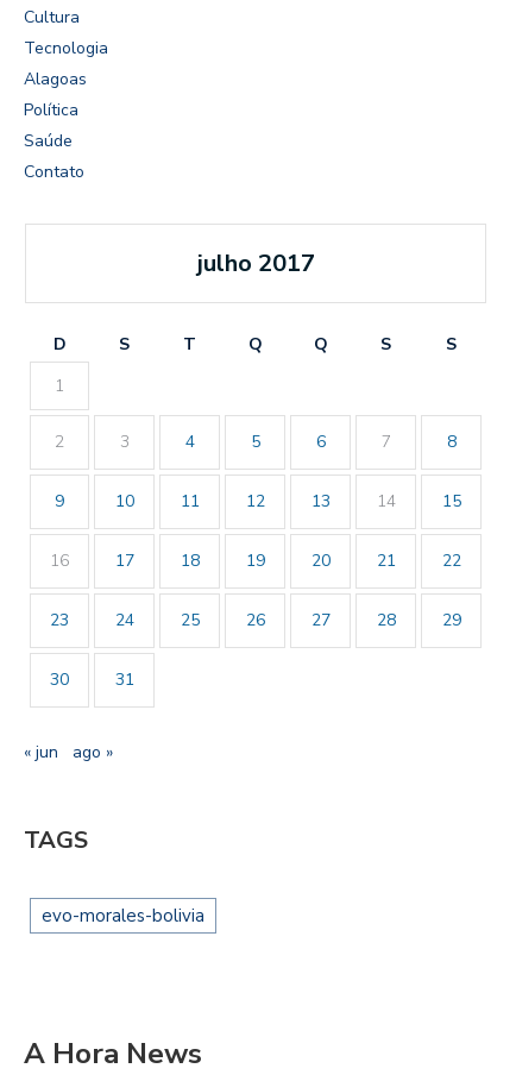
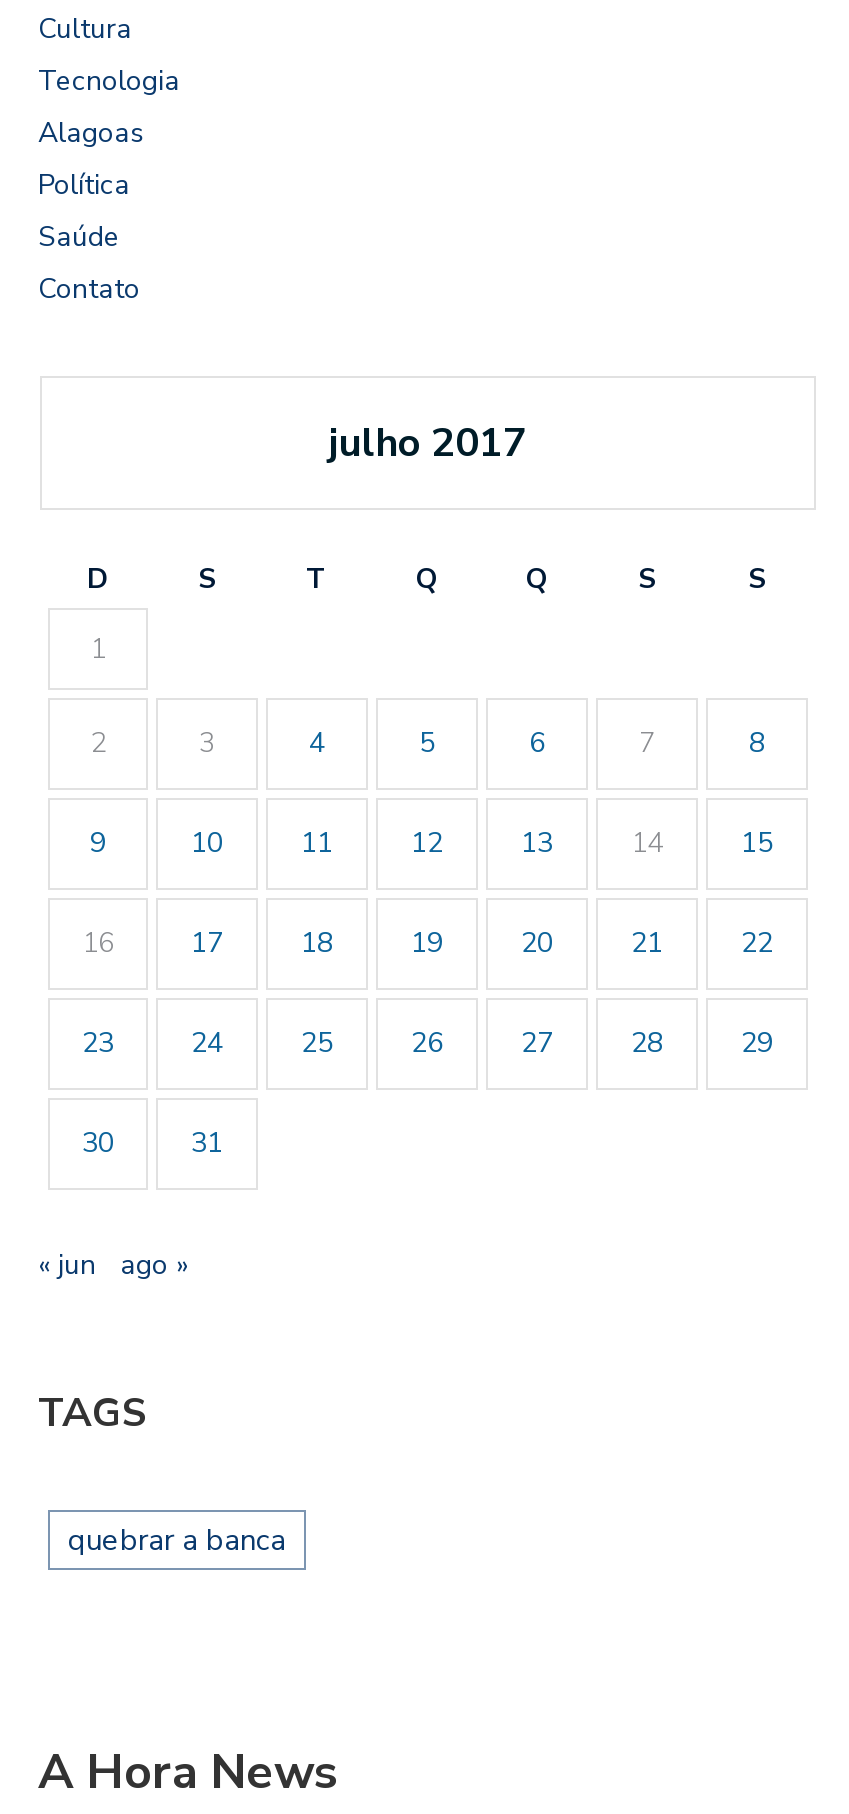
[42,904,204,927] evo-morales-bolivia -> [68,1520,286,1560] quebrar a banca

